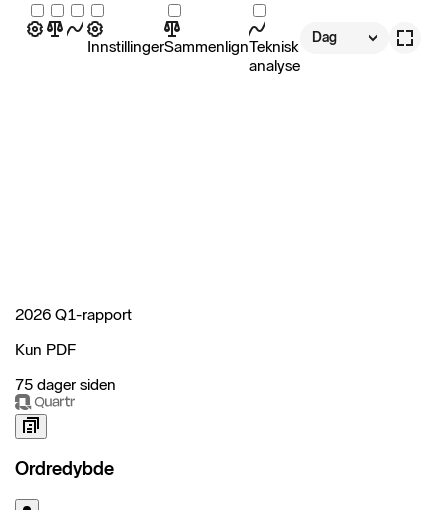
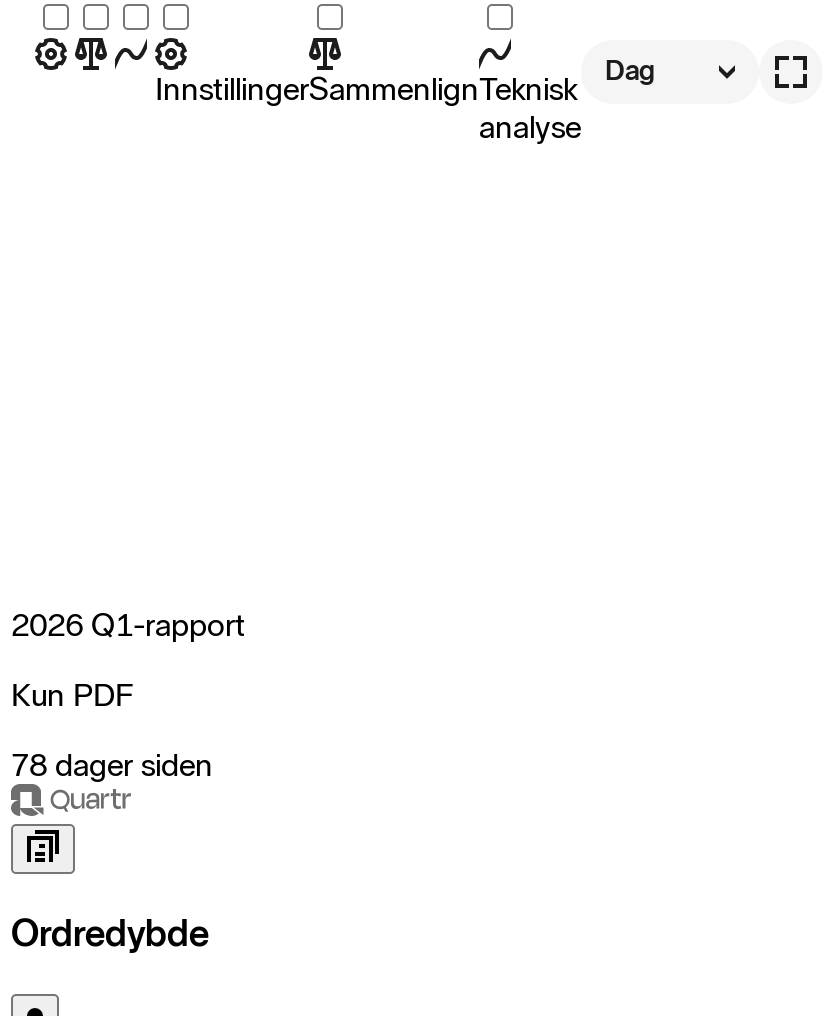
[15,375,116,394] 75 dager siden -> [11,746,213,784] 78 dager siden

